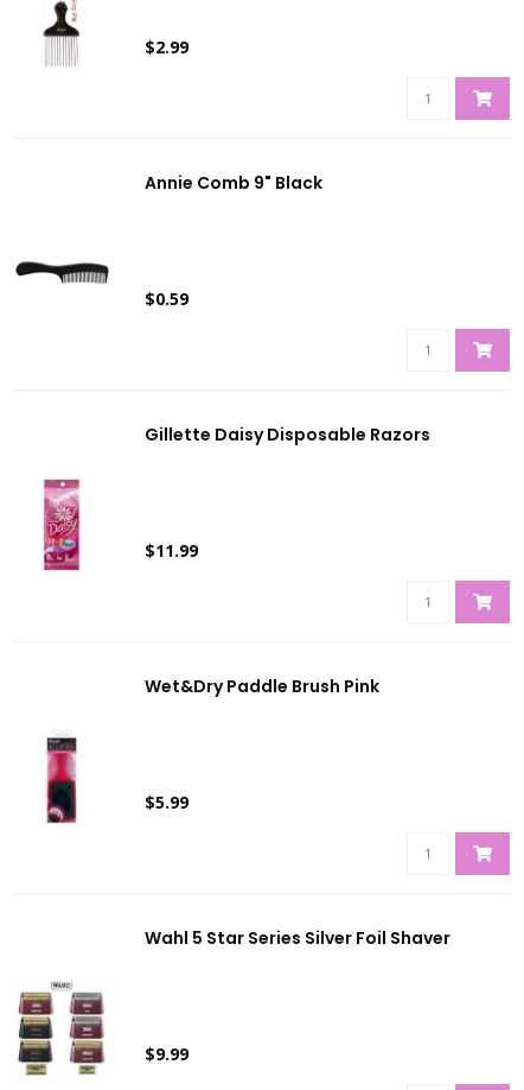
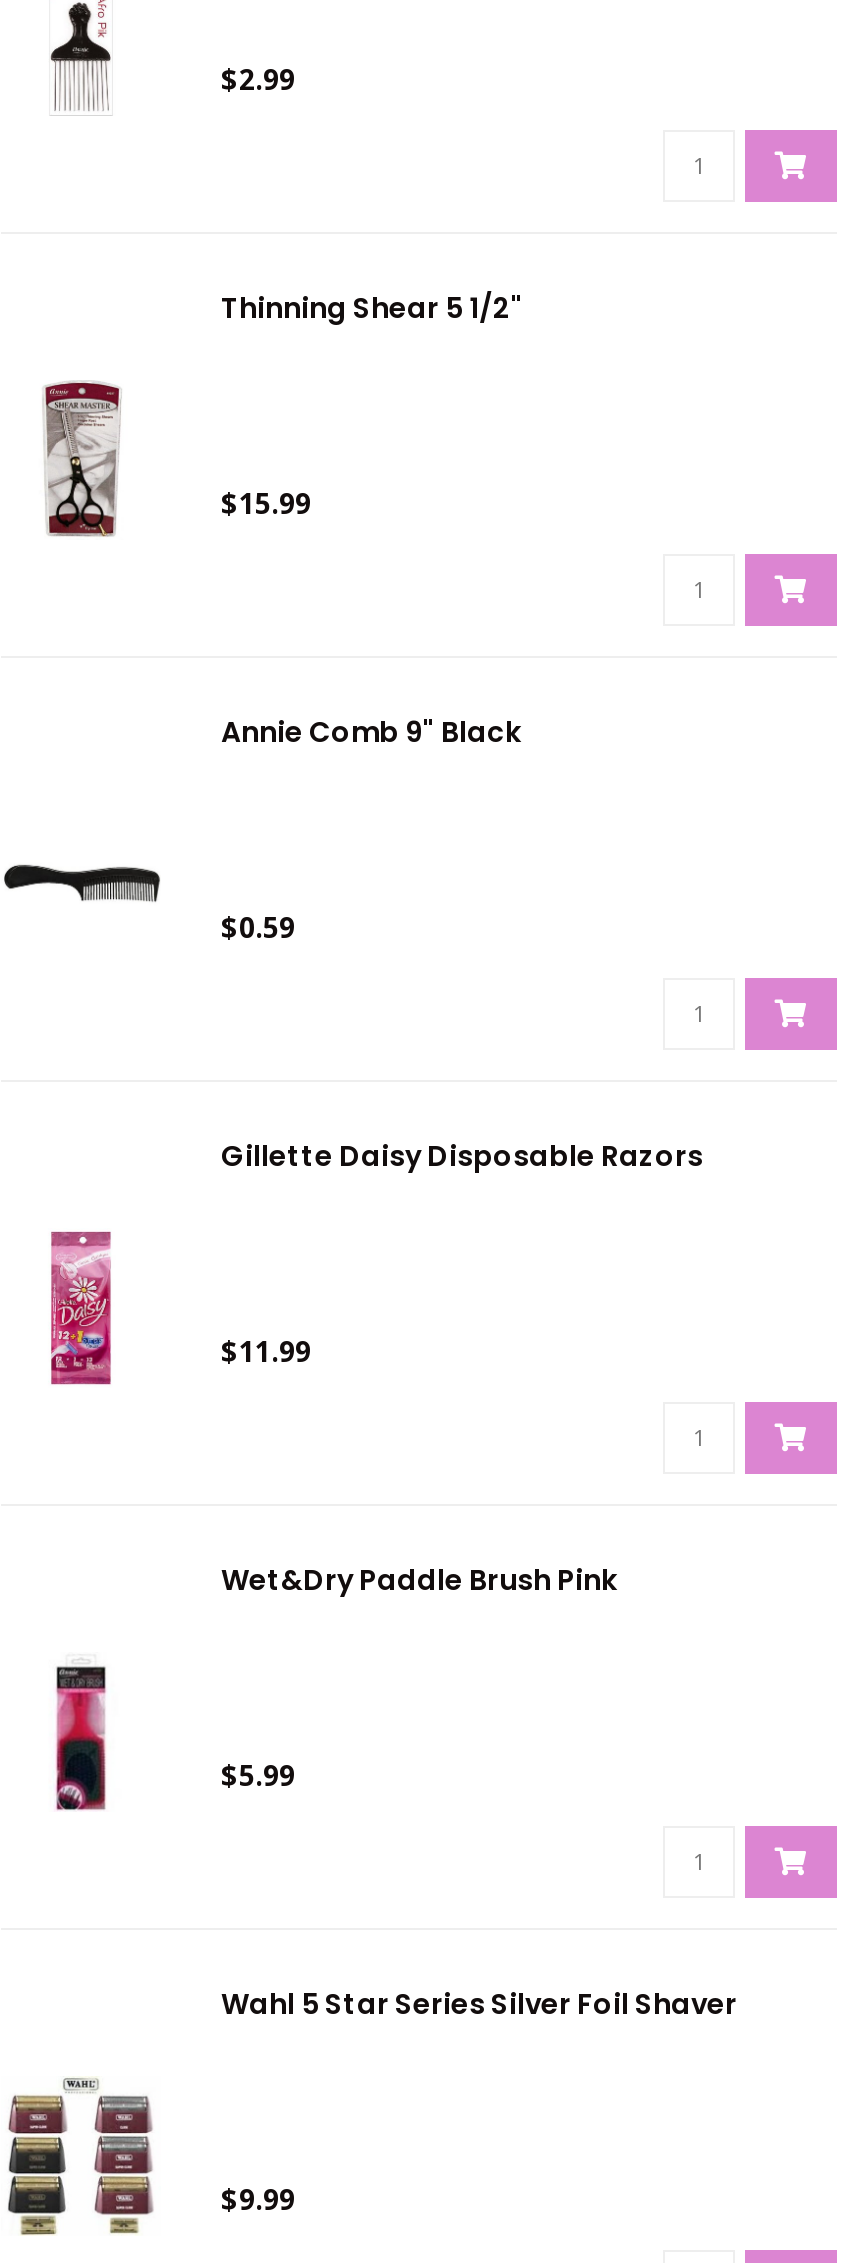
none -> [41,380,123,538] [image]
none -> [221,288,523,328] Thinning Shear 5 1/2"
none -> [221,484,311,522] $15.99

